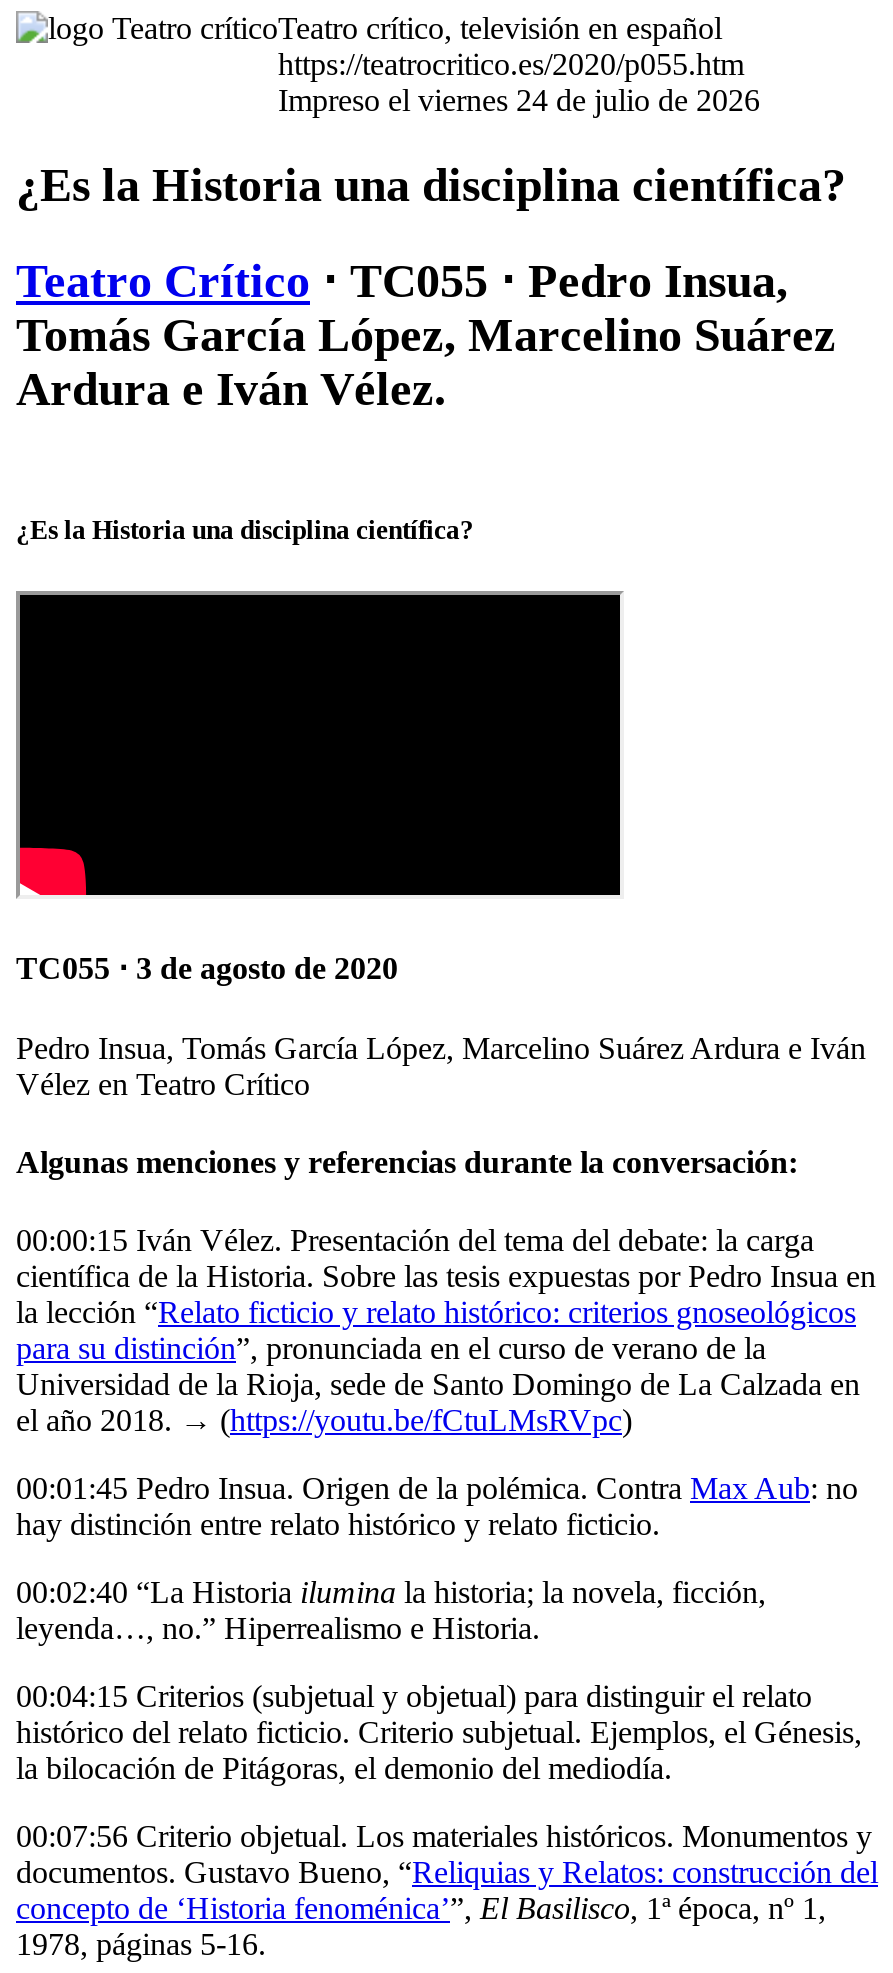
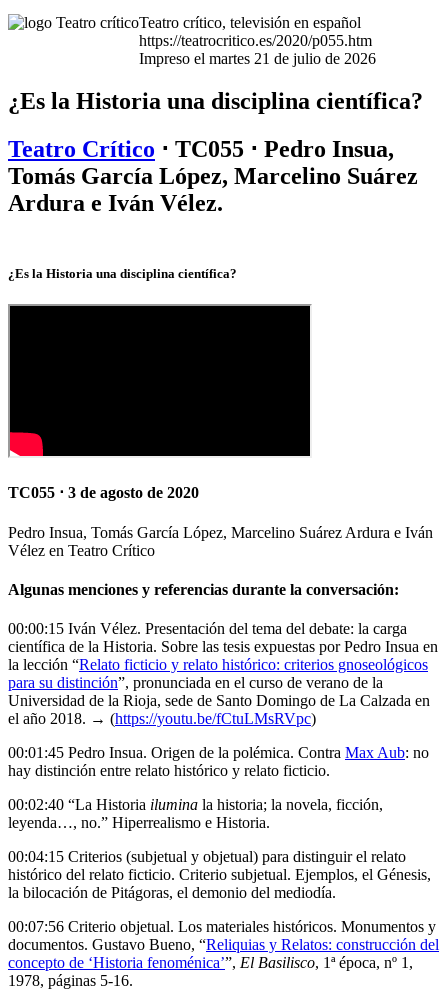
[278,83,760,117] Impreso el viernes 24 de julio de 2026 -> [139,50,376,67] Impreso el martes 21 de julio de 2026

